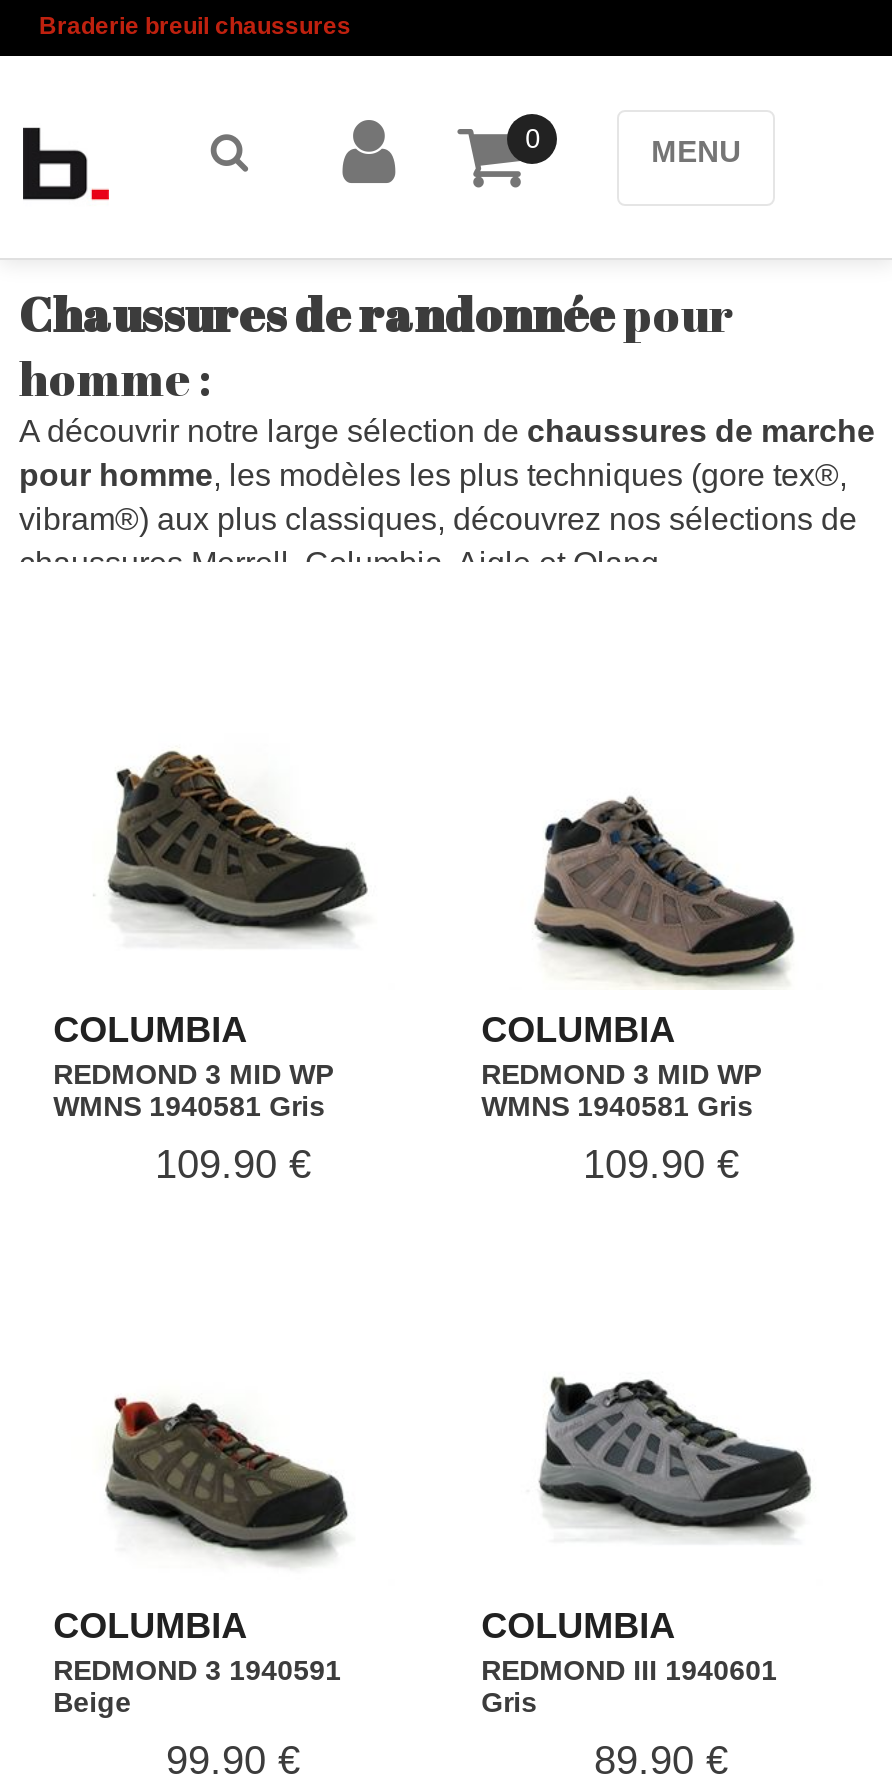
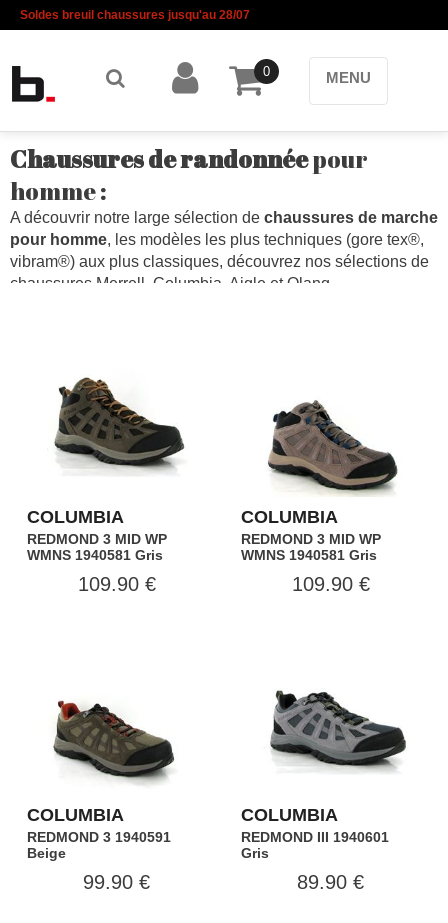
[39,13,351,41] Braderie breuil chaussures -> [20,8,250,22] Soldes breuil chaussures jusqu'au 28/07

